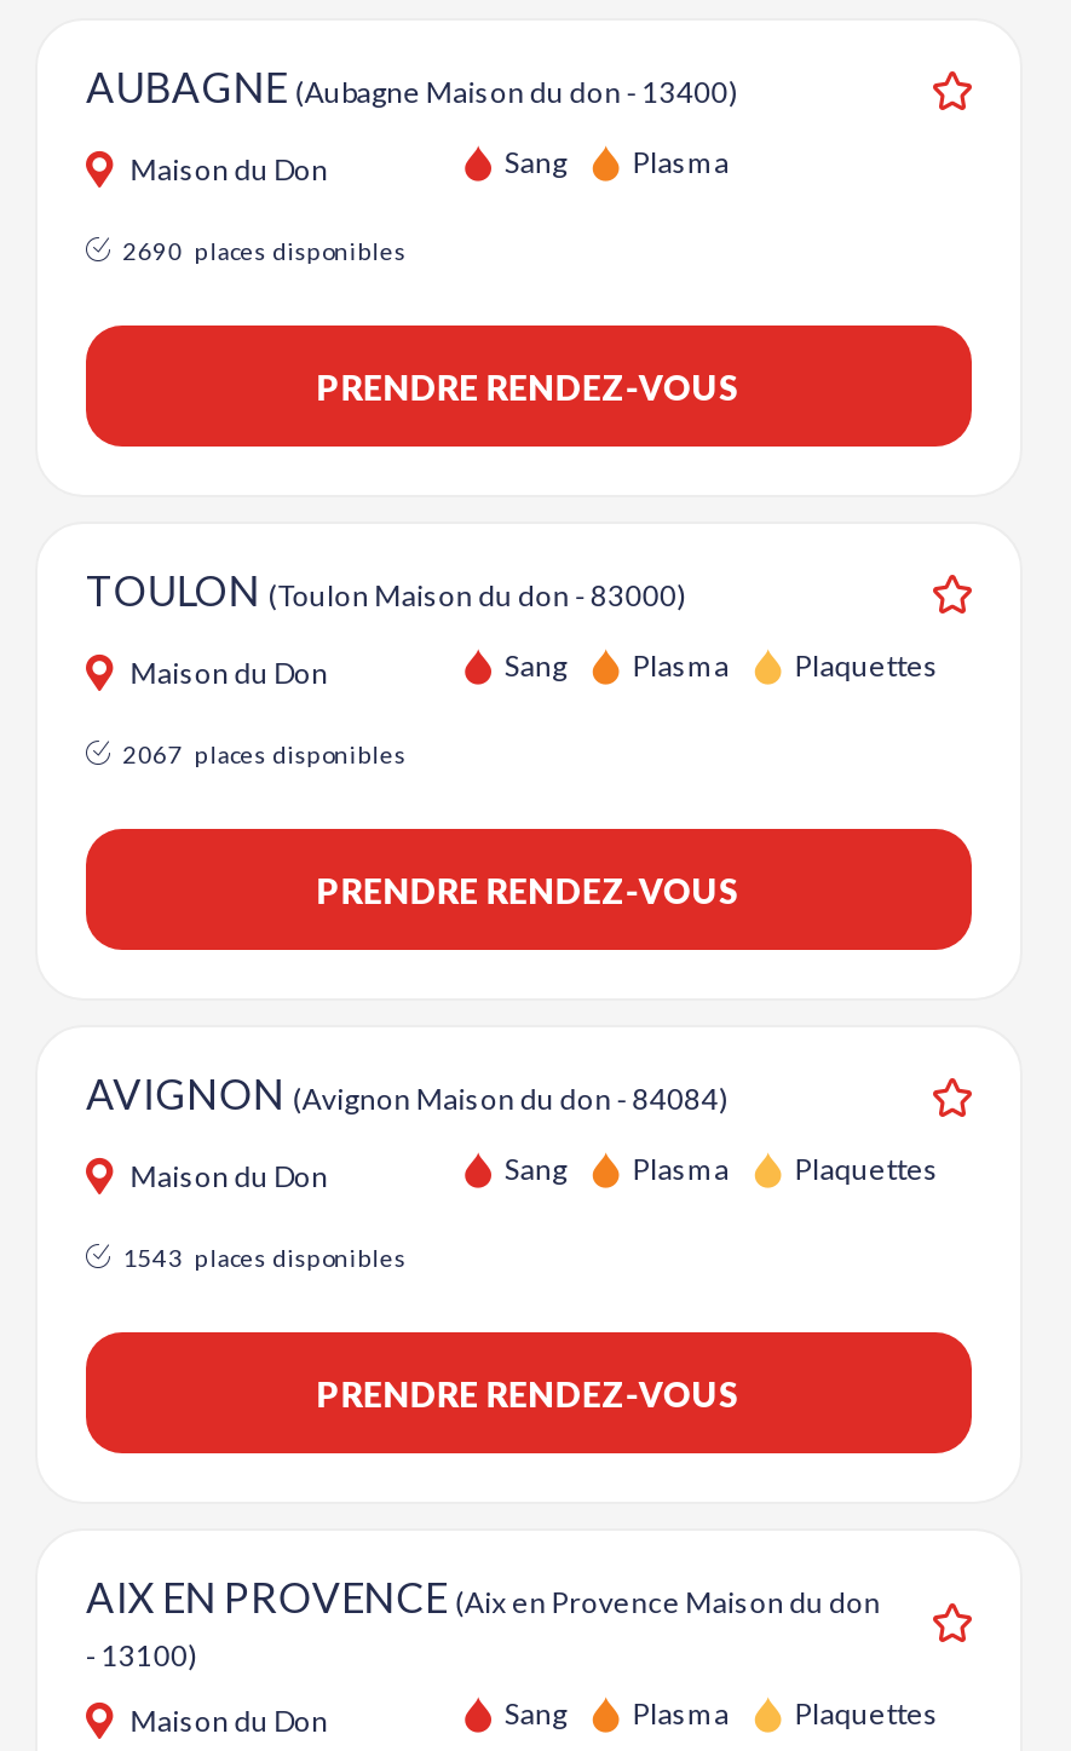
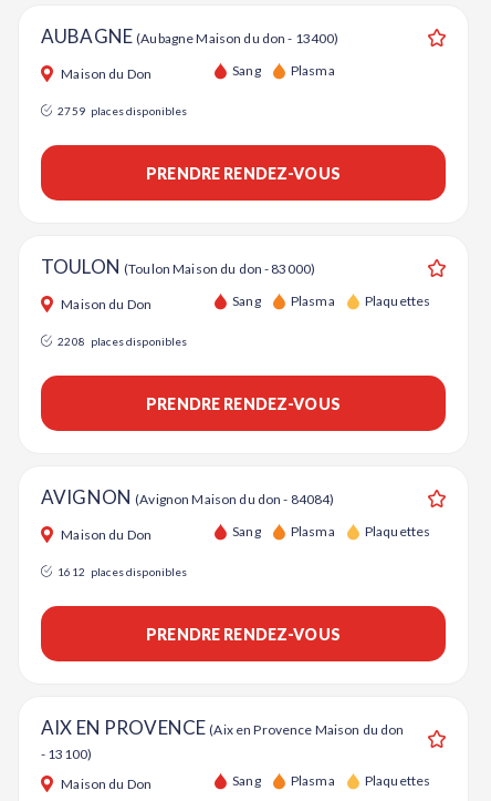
[123,236,407,265] 2690 places disponibles -> [58,104,187,117] 2759 places disponibles
[123,739,407,768] 2067 places disponibles -> [58,335,187,348] 2208 places disponibles
[123,1243,407,1272] 1543 places disponibles -> [58,565,187,578] 1612 places disponibles

